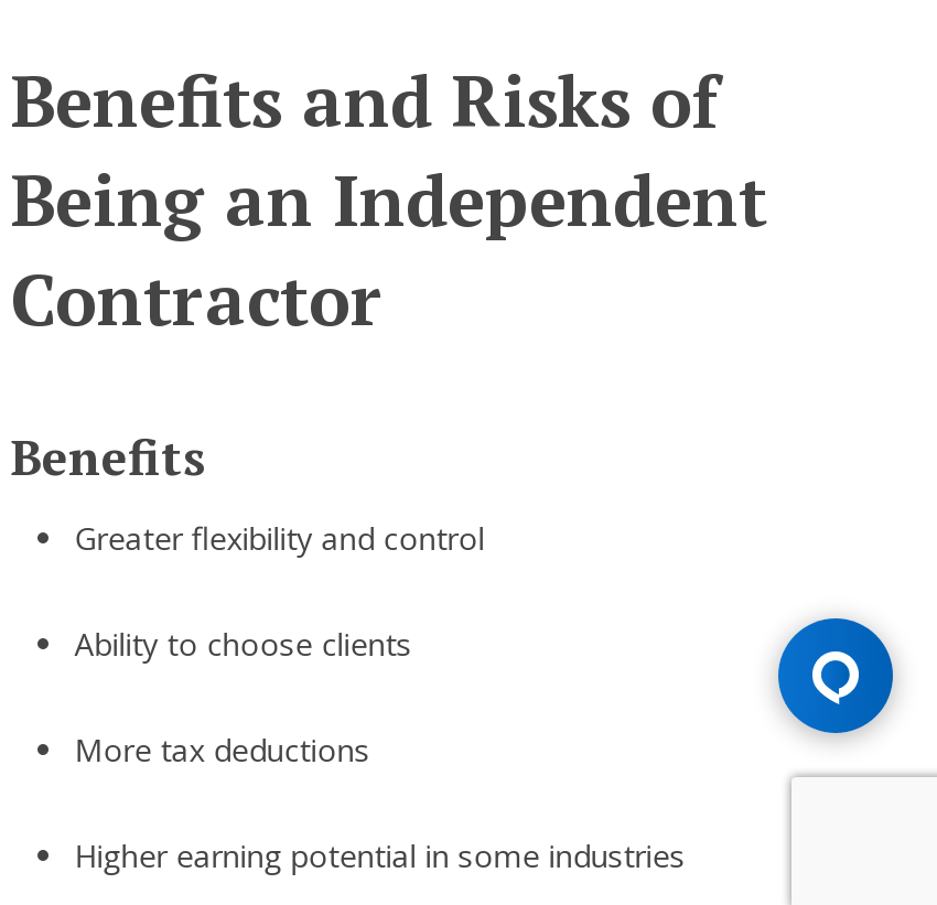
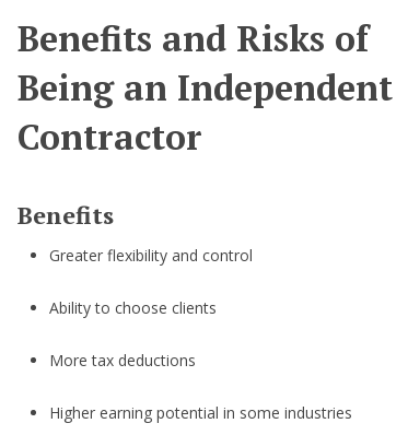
[772,614,900,744] [image] -> none

